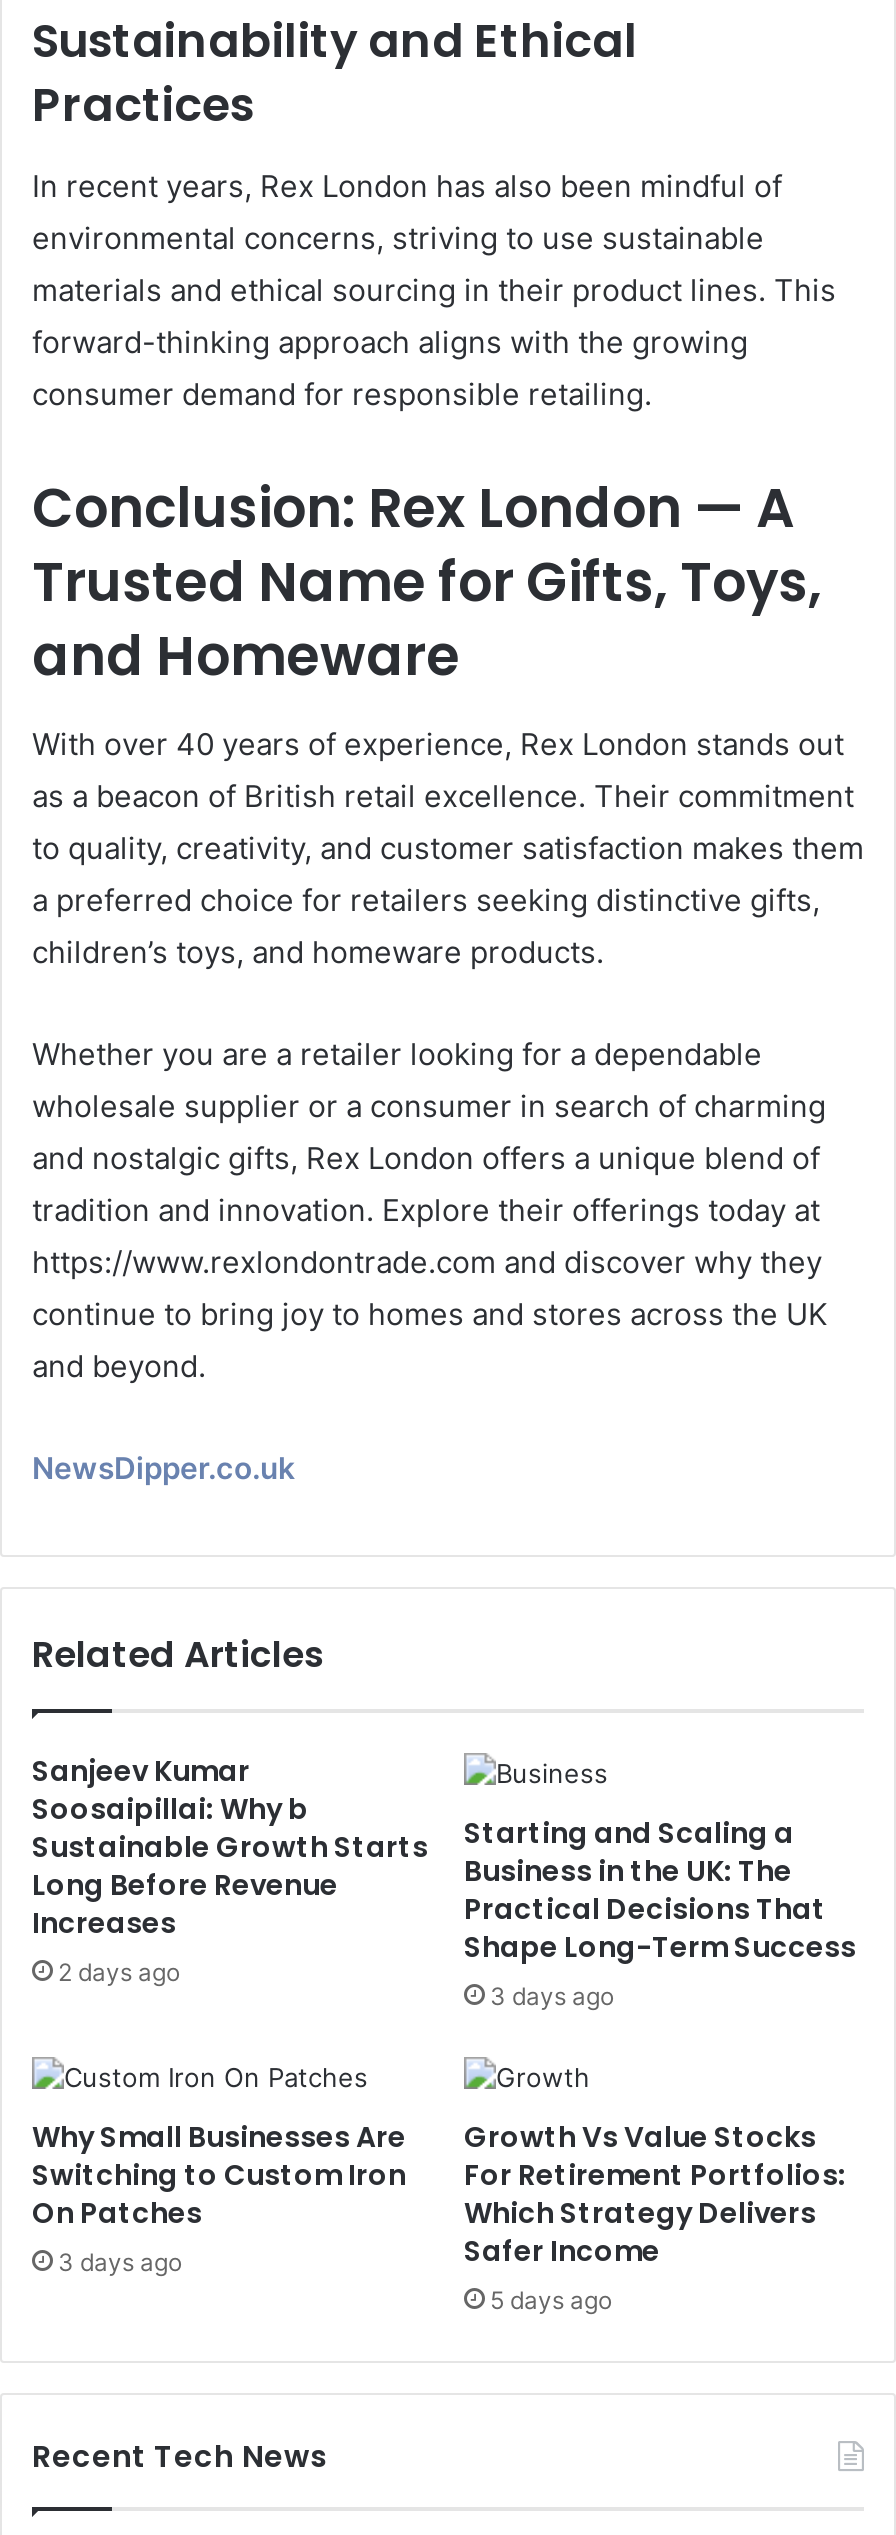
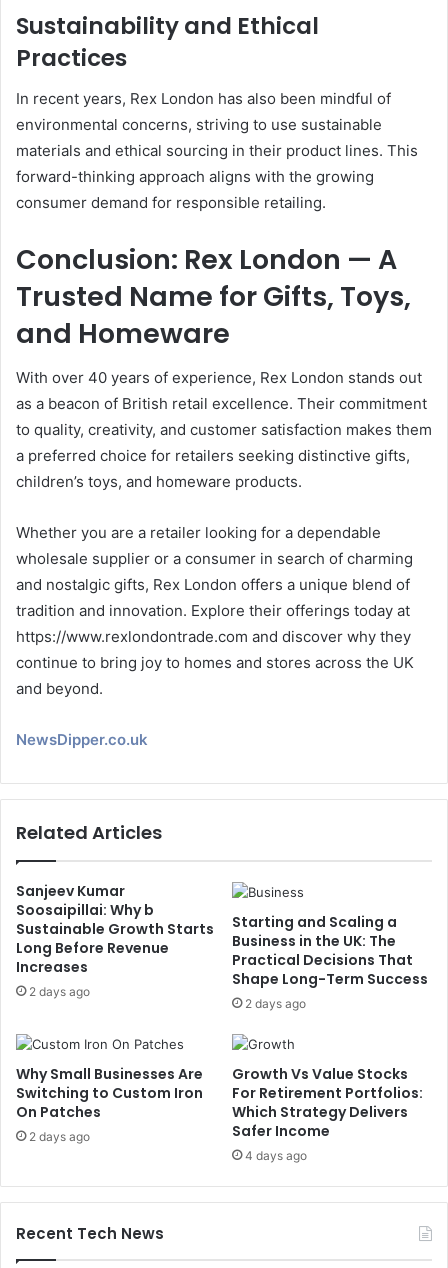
[490,1982,614,2012] 3 days ago -> [245,996,306,1011] 2 days ago
[58,2248,182,2278] 3 days ago -> [29,1129,90,1144] 2 days ago
[490,2286,612,2316] 5 days ago -> [245,1148,307,1163] 4 days ago

